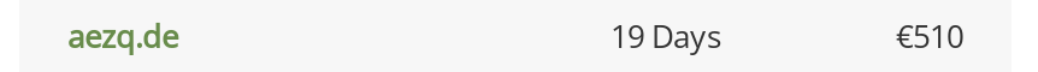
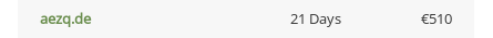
[611,14,721,58] 19 Days -> [290,9,341,28] 21 Days

